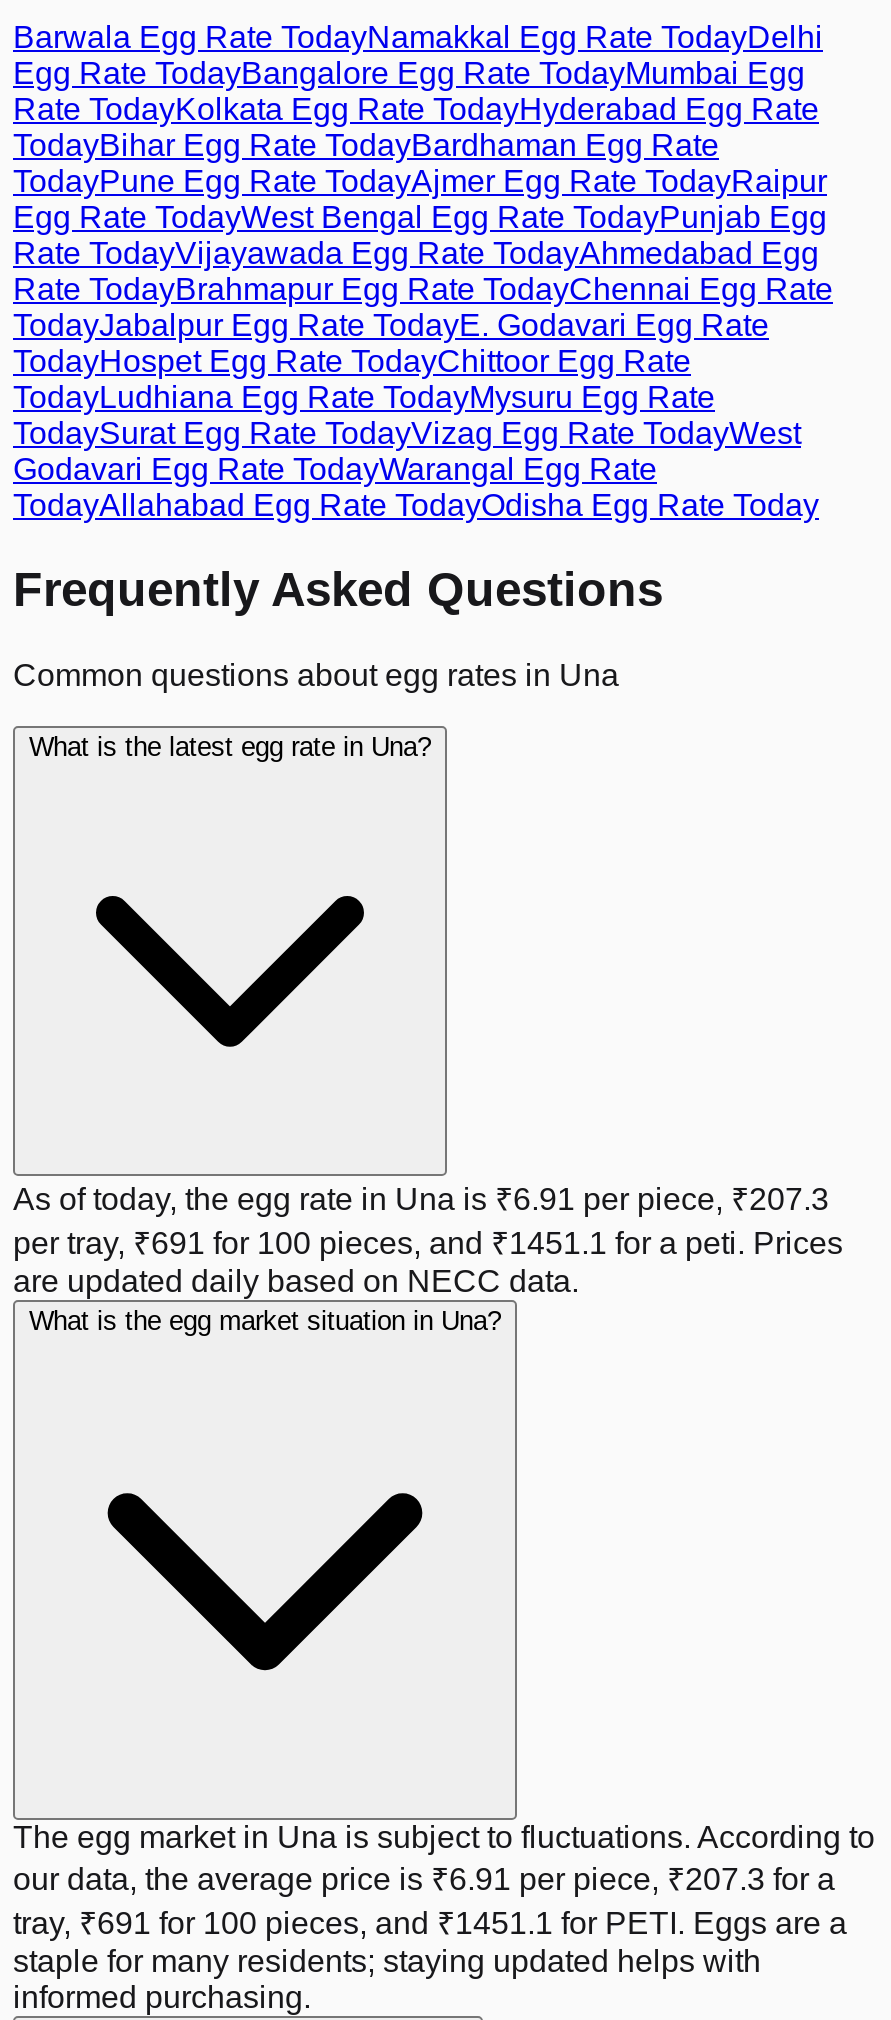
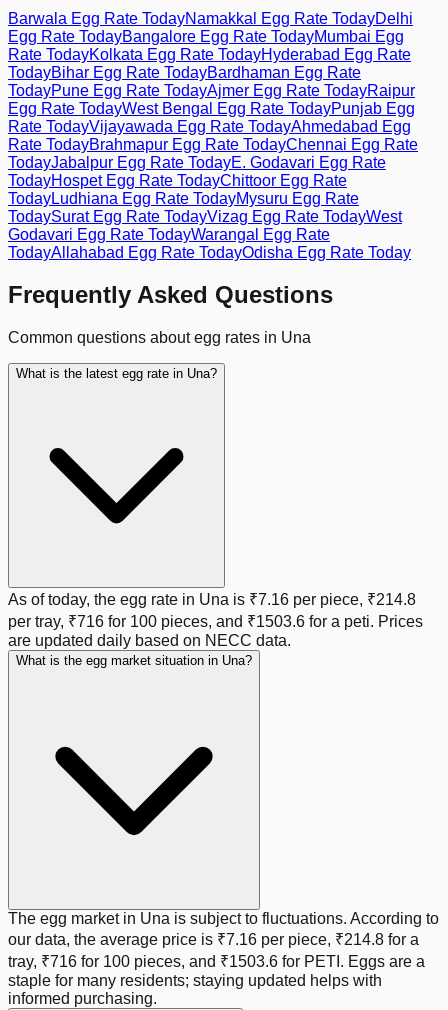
[13,1183,829,1217] As of today, the egg rate in Una is ₹6.91 per piece, ₹207.3 -> [8,591,416,608] As of today, the egg rate in Una is ₹7.16 per piece, ₹214.8
[13,1227,843,1261] per tray, ₹691 for 100 pieces, and ₹1451.1 for a peti. Prices -> [8,613,423,630] per tray, ₹716 for 100 pieces, and ₹1503.6 for a peti. Prices
[13,1863,835,1897] our data, the average price is ₹6.91 per piece, ₹207.3 for a -> [8,931,419,948] our data, the average price is ₹7.16 per piece, ₹214.8 for a
[13,1907,847,1941] tray, ₹691 for 100 pieces, and ₹1451.1 for PETI. Eggs are a -> [8,953,425,970] tray, ₹716 for 100 pieces, and ₹1503.6 for PETI. Eggs are a

